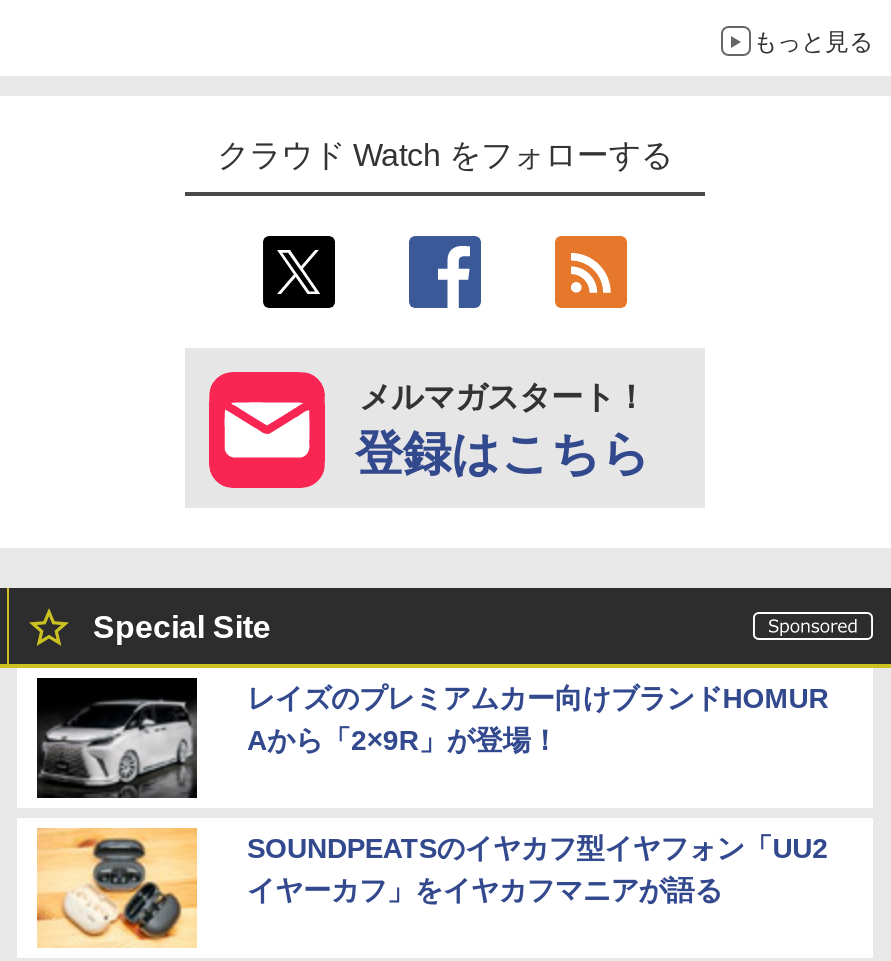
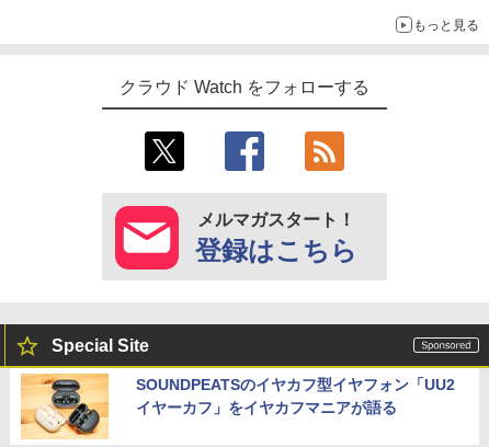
[35,676,828,800] [image] | レイズのプレミアムカー向けブランドHOMUR | Aから「2×9R」が登場！ -> none

